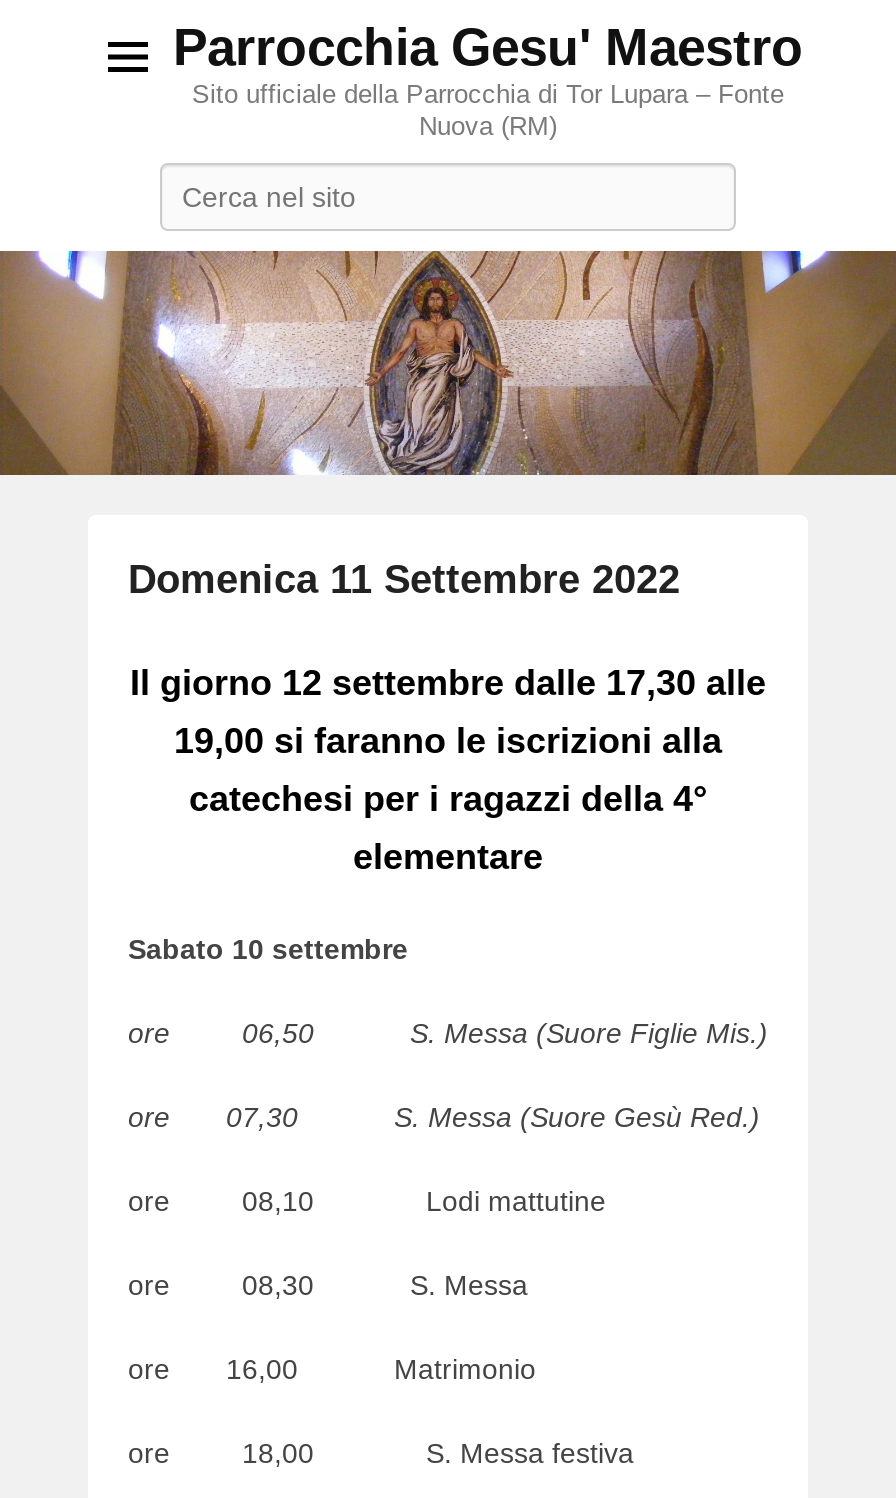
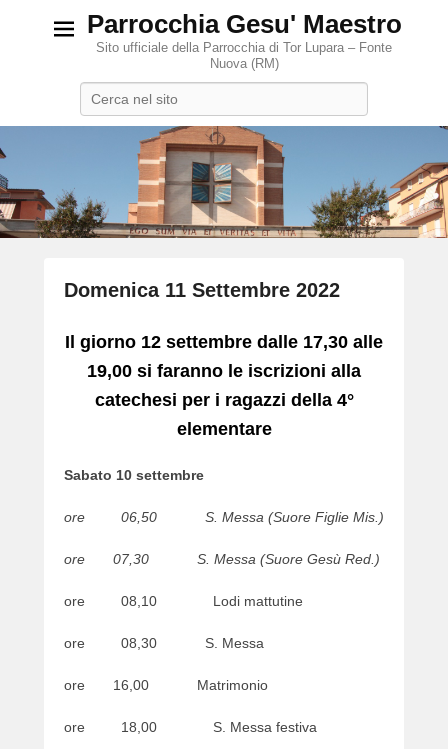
[6,249,890,477] [image] -> [3,125,445,239] [image]

